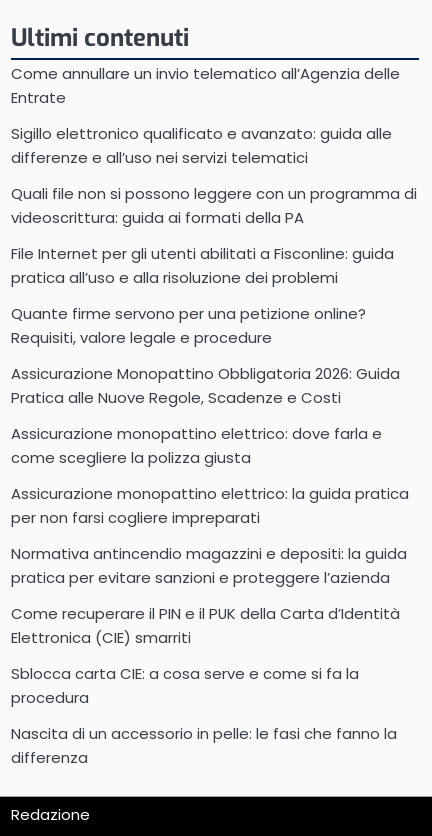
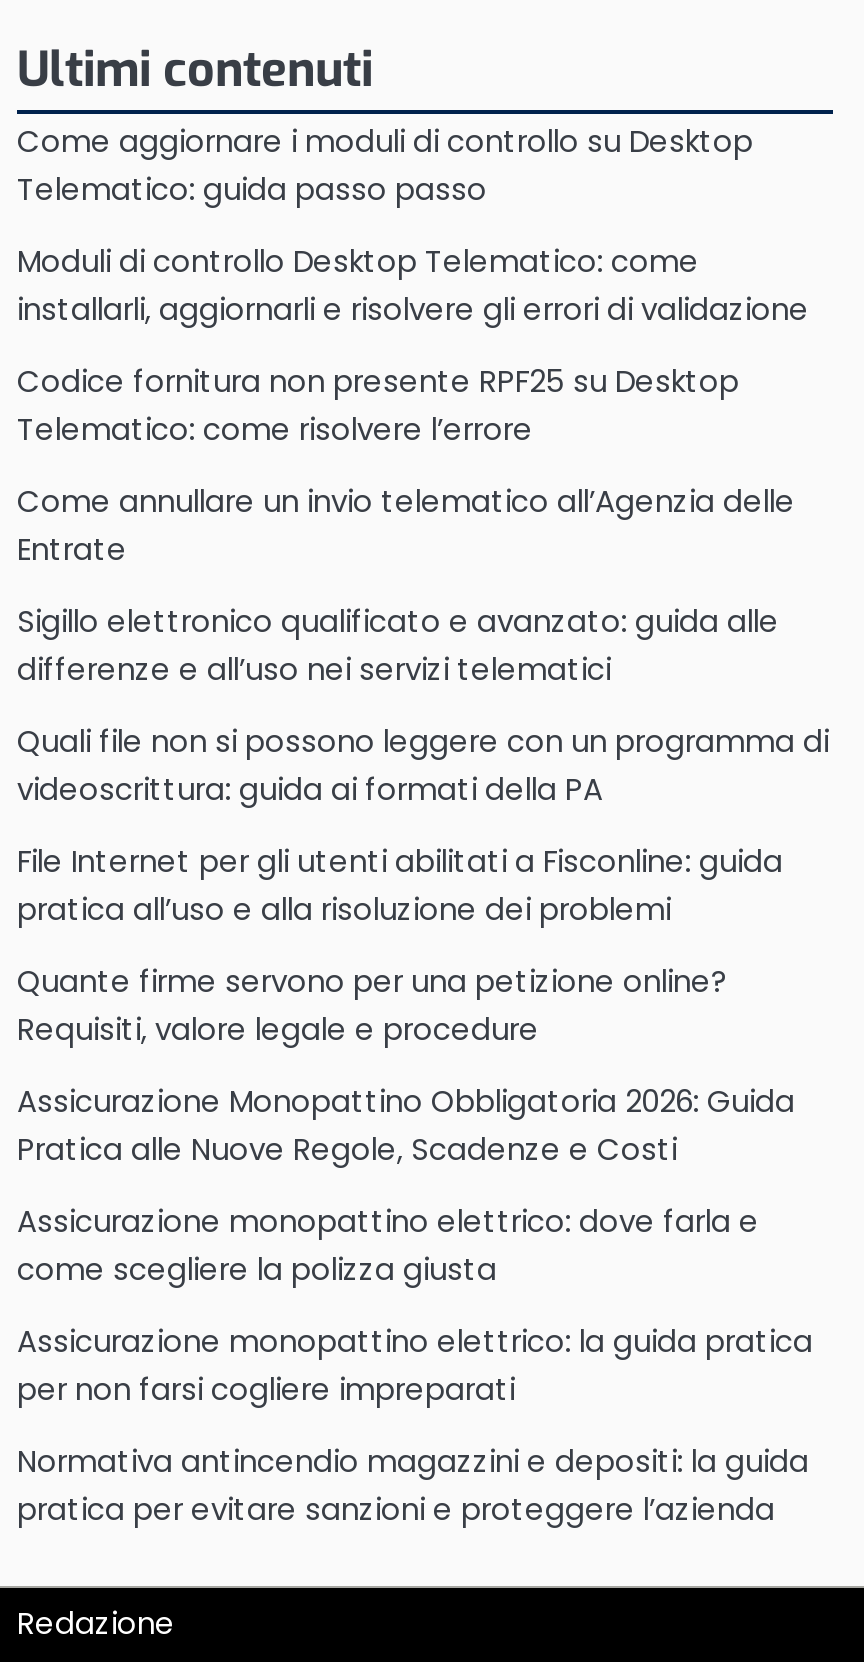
none -> [17,119,809,449] Come aggiornare i moduli di controllo su Desktop | Telematico: guida passo passo | Moduli di controllo Desktop Telematico: come | installarli, aggiornarli e risolvere gli errori di validazione | Codice fornitura non presente RPF25 su Desktop | Telematico: come risolvere l’errore
moved [11,63,417,588] -> [17,479,829,1529]: Come annullare un invio telematico all’Agenzia delle | Entrate | Sigillo elettronico qualificato e avanzato: guida alle | ... | Normativa antincendio magazzini e depositi: la guida | pratica per evitare sanzioni e proteggere l’azienda
[11,603,400,768] Come recuperare il PIN e il PUK della Carta d’Identità | Elettronica (CIE) smarriti | Sblocca carta CIE: a cosa serve e come si fa la | procedura | Nascita di un accessorio in pelle: le fasi che fanno la | differenza -> none

